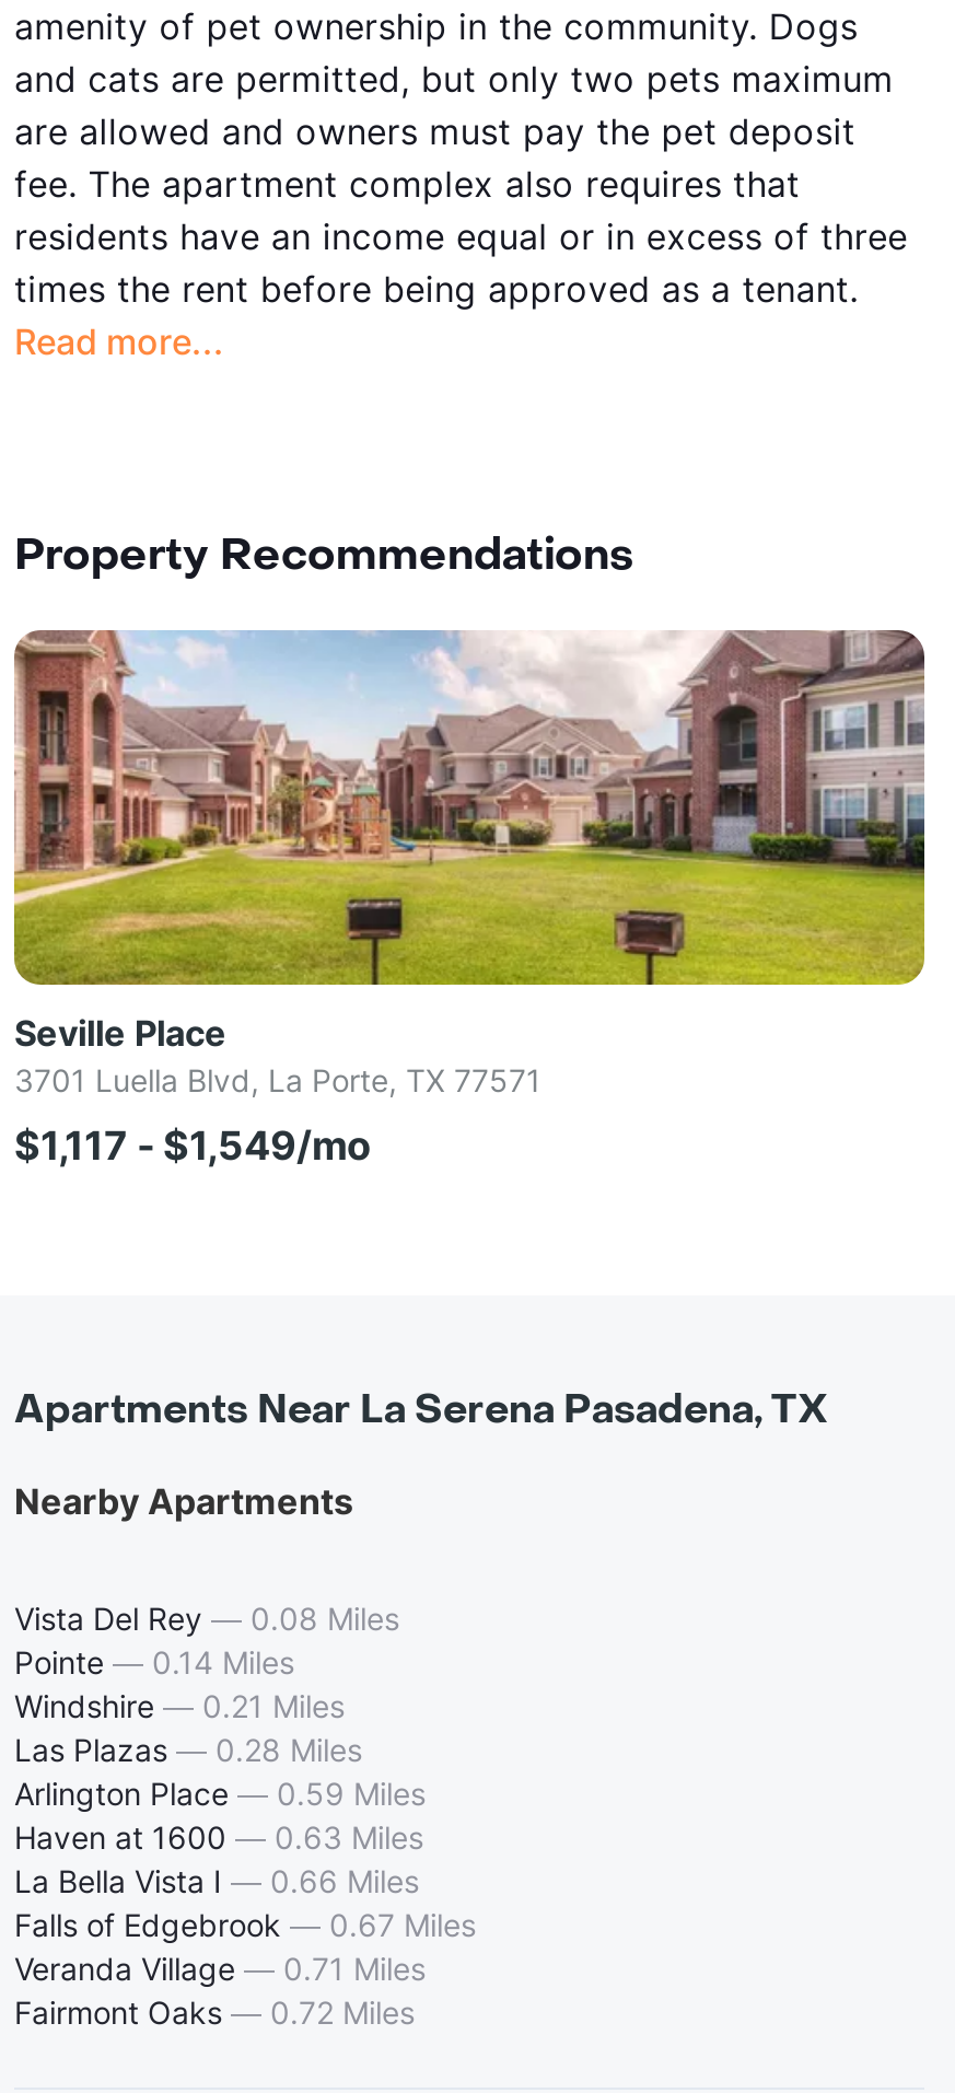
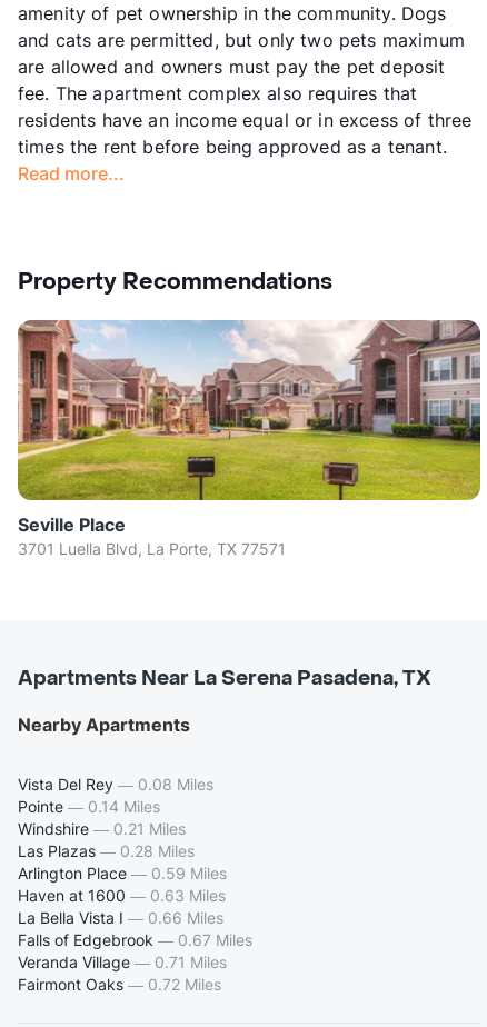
[14,1123,371,1169] $1,117 - $1,549/mo -> none

